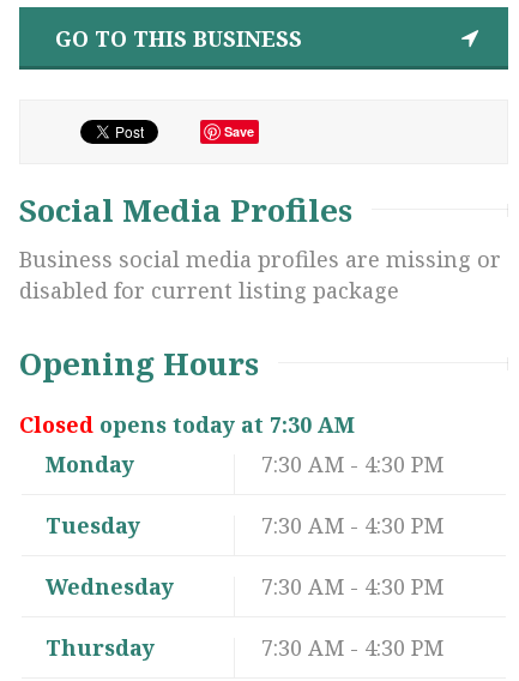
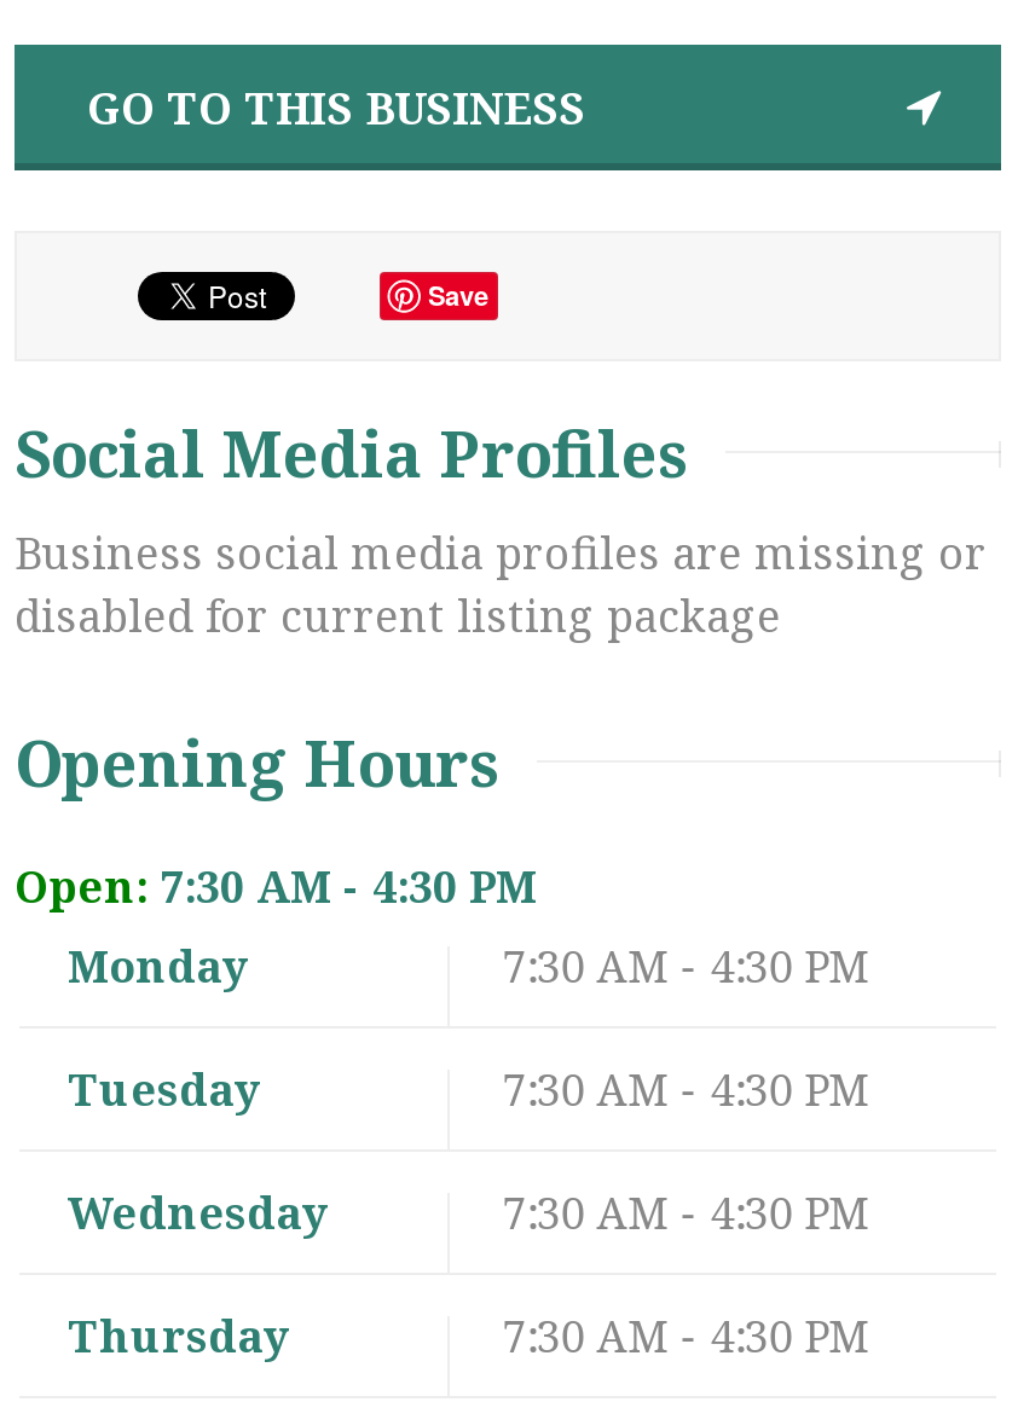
[19,410,355,438] Closed opens today at 7:30 AM -> [15,856,537,914] Open: 7:30 AM - 4:30 PM

